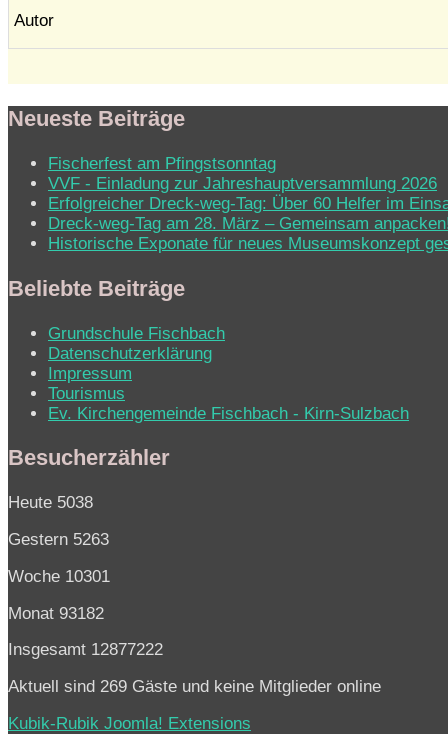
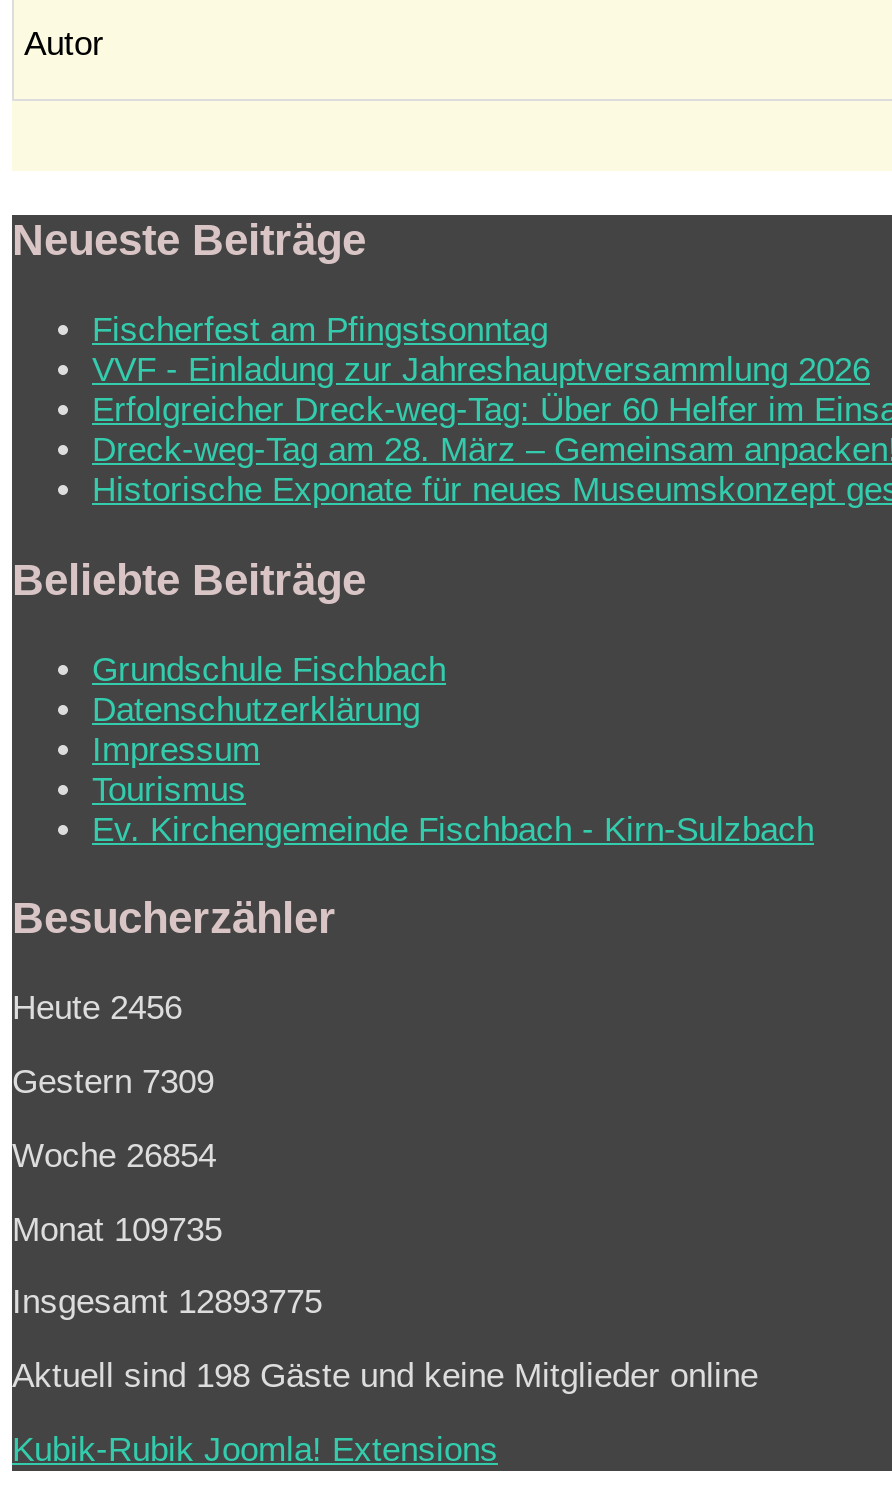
[8,493,93,512] Heute 5038 -> [12,989,182,1027] Heute 2456
[8,530,109,549] Gestern 5263 -> [12,1063,214,1101] Gestern 7309
[8,567,110,586] Woche 10301 -> [12,1137,216,1175] Woche 26854
[8,603,104,622] Monat 93182 -> [12,1210,222,1248] Monat 109735
[8,640,163,659] Insgesamt 12877222 -> [12,1284,322,1322] Insgesamt 12893775
[8,677,381,696] Aktuell sind 269 Gäste und keine Mitglieder online -> [12,1357,758,1395] Aktuell sind 198 Gäste und keine Mitglieder online

